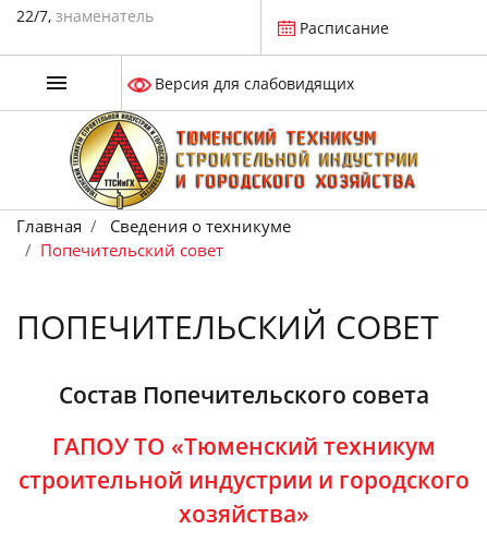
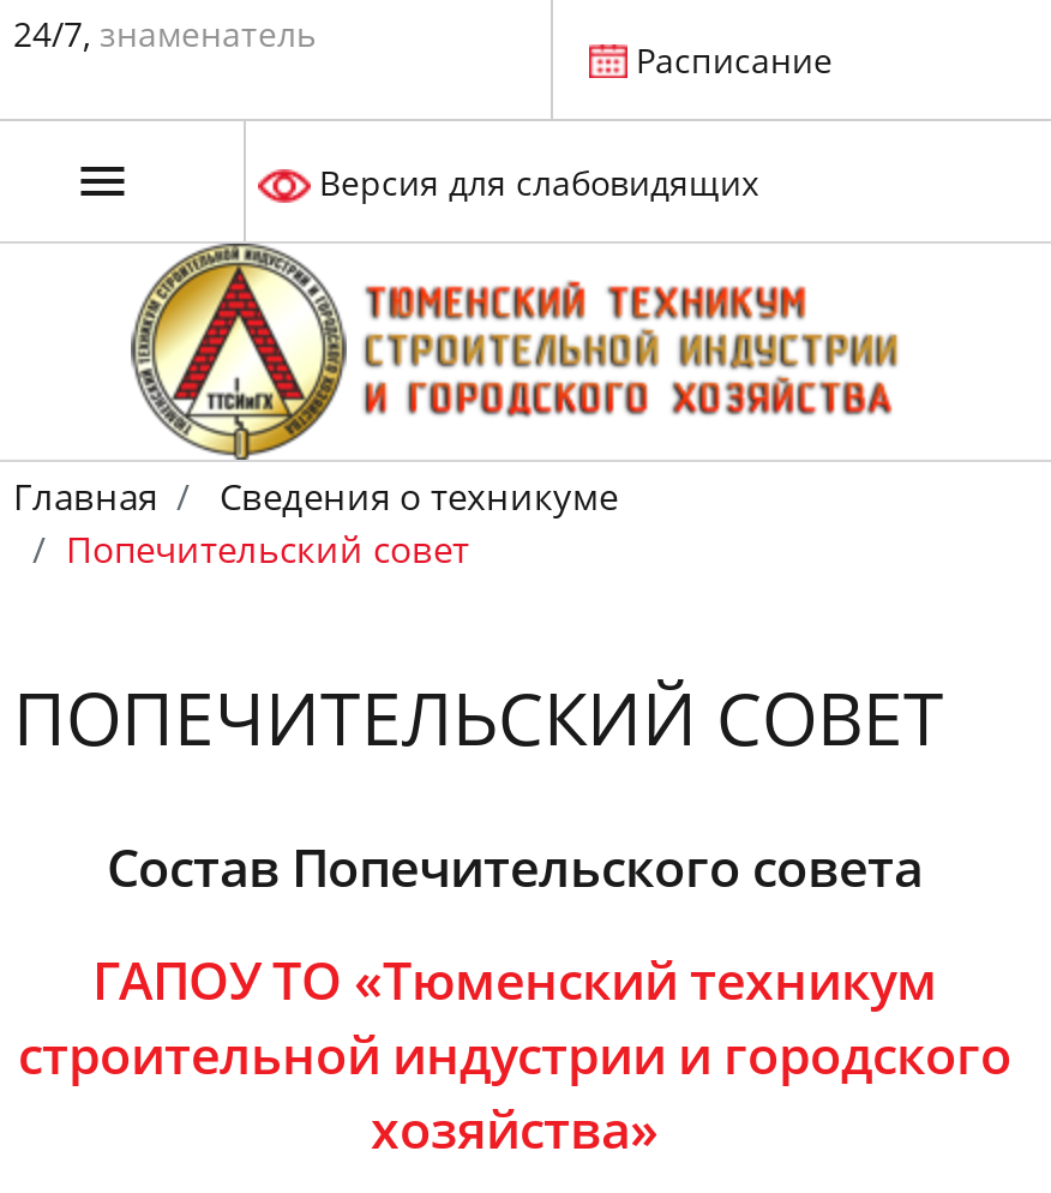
[16,5,154,26] 22/7, знаменатель -> [13,11,316,56] 24/7, знаменатель

